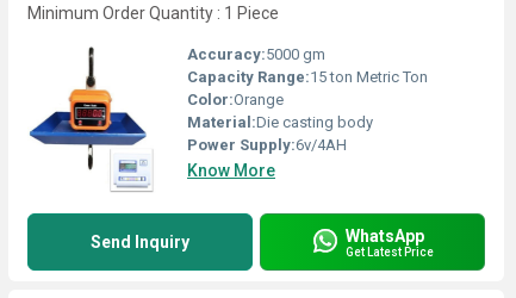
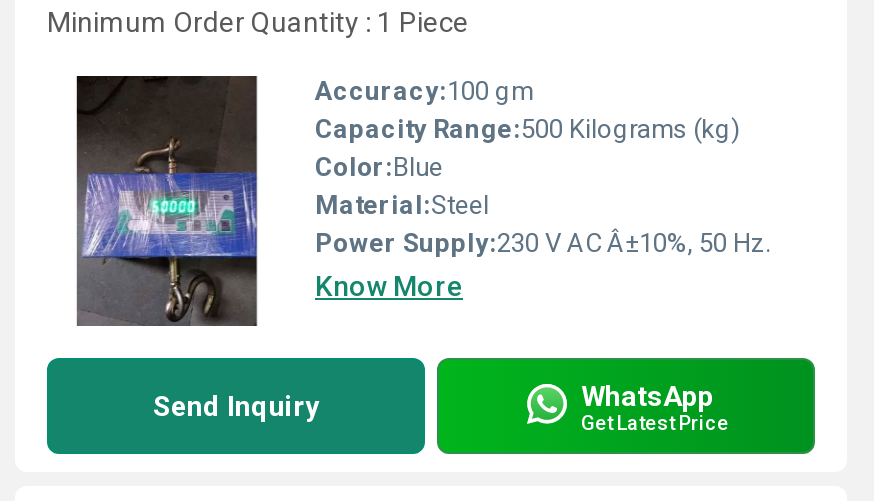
[29,45,428,194] [image] | Accuracy:5000 gm | Capacity Range:15 ton Metric Ton | Color:Orange | Material:Die casting body | Power Supply:6v/4AH -> [51,74,771,328] [image] | Accuracy:100 gm | Capacity Range:500 Kilograms (kg) | Color:Blue | Material:Steel | Power Supply:230 V AC Â±10%, 50 Hz.

